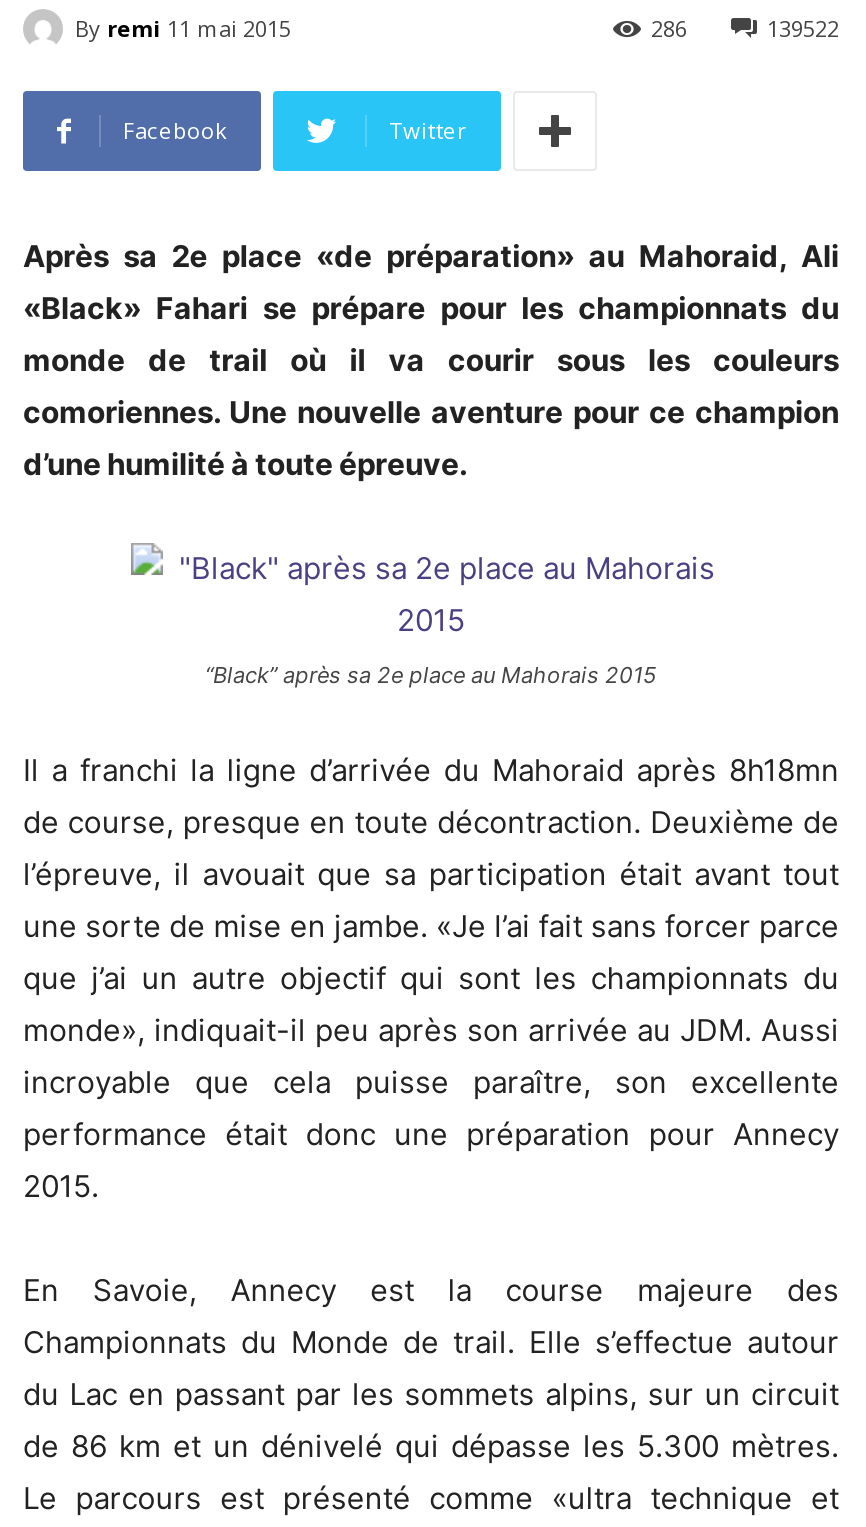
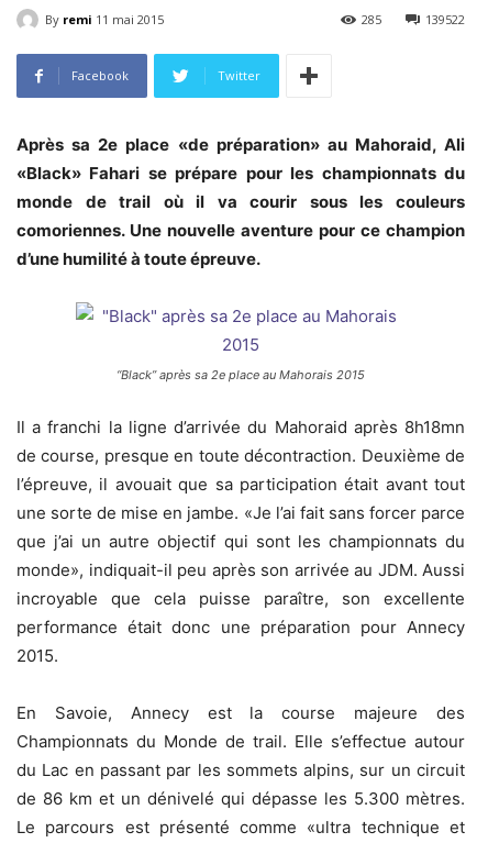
[651,13,687,43] 286 -> [362,11,381,28] 285

